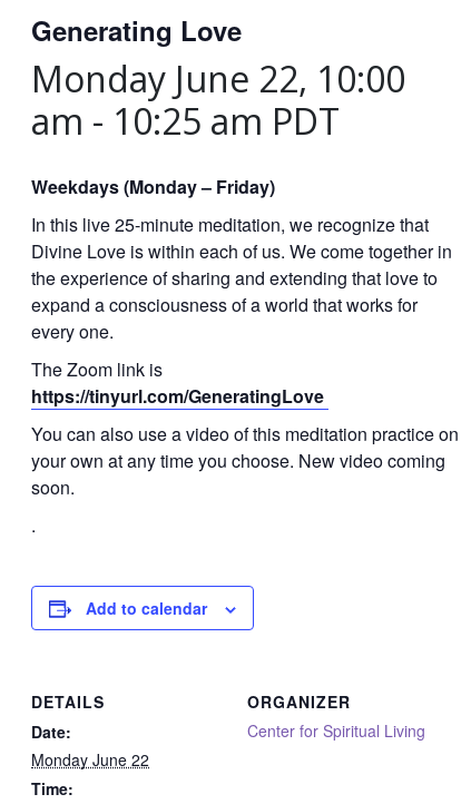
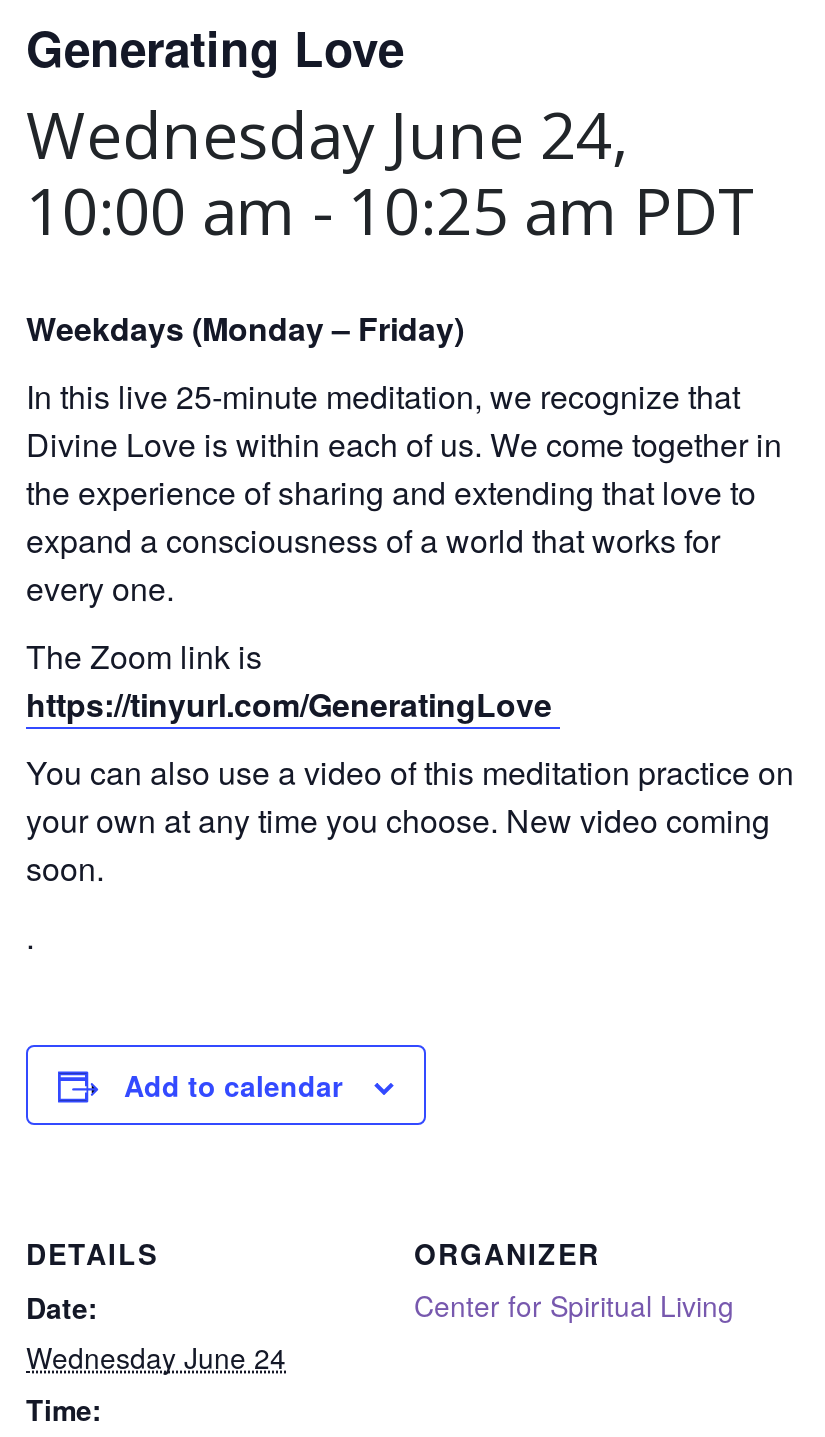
[31,55,405,145] Monday June 22, 10:00 | am -10:25 am PDT -> [26,91,756,253] Wednesday June 24, | 10:00 am -10:25 am PDT
[31,748,149,771] Monday June 22 -> [26,1337,286,1377] Wednesday June 24

